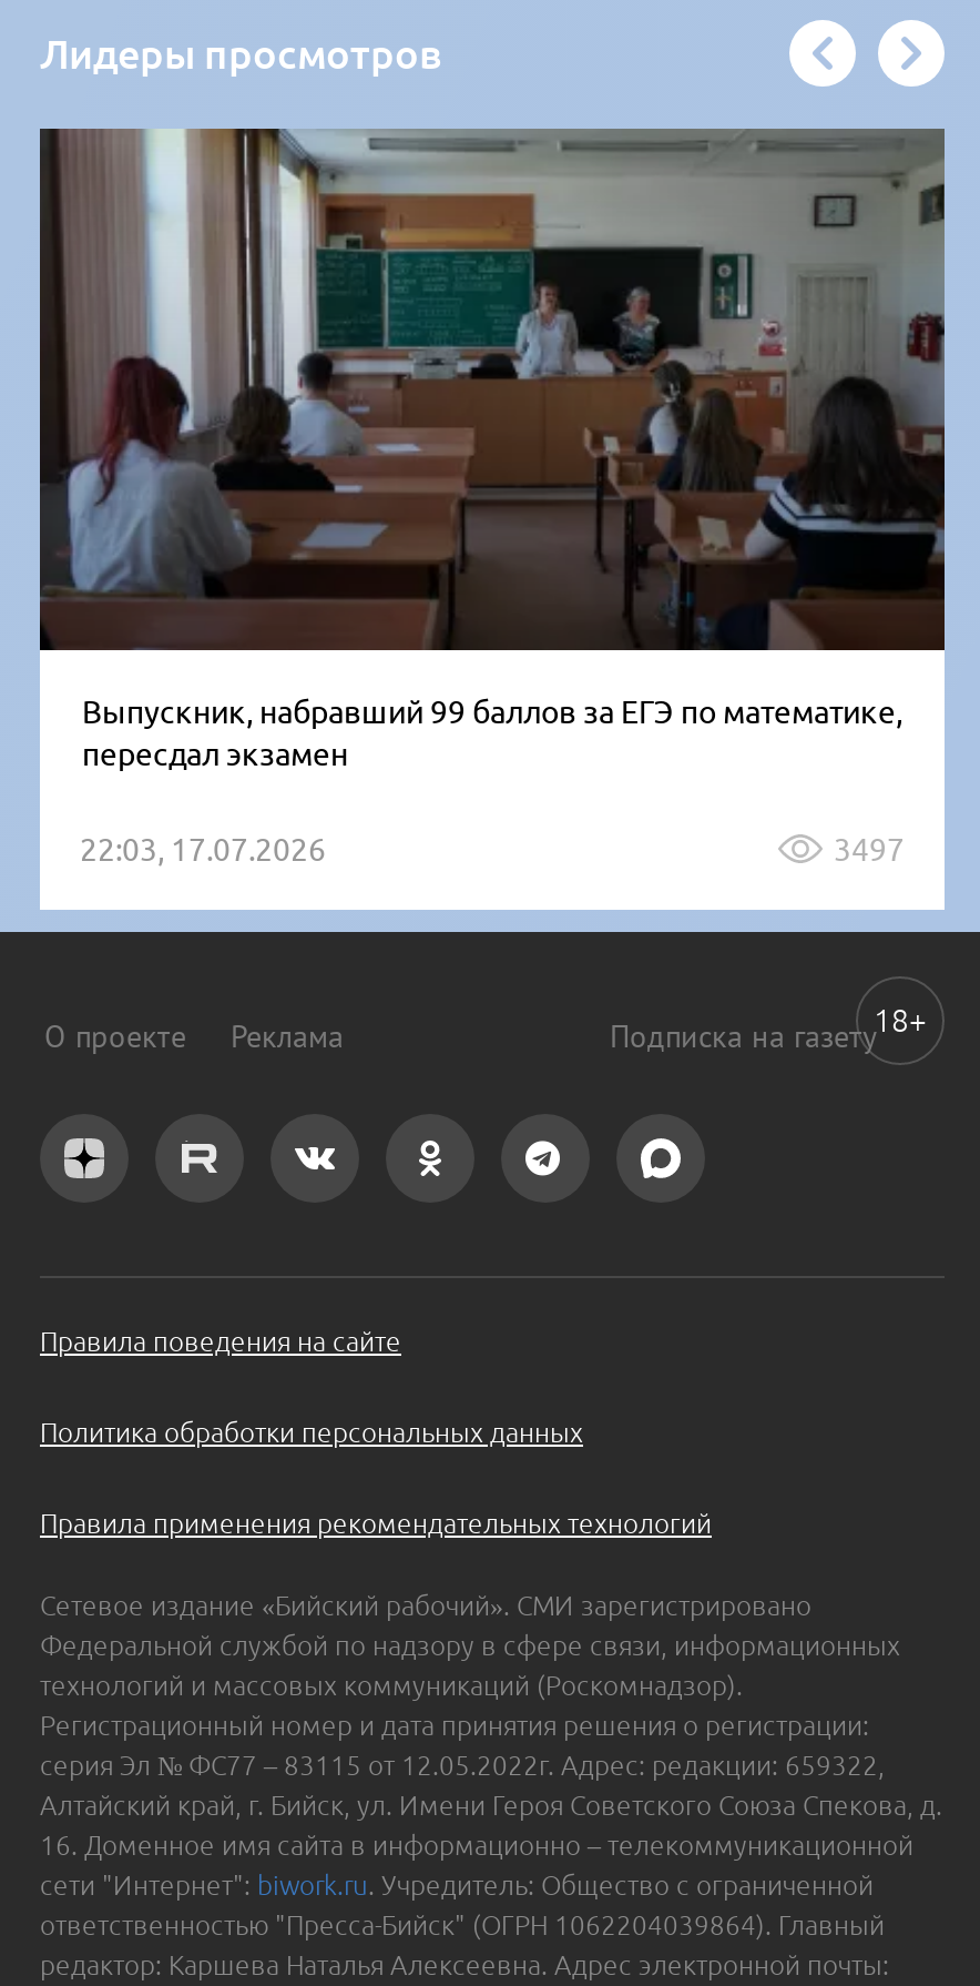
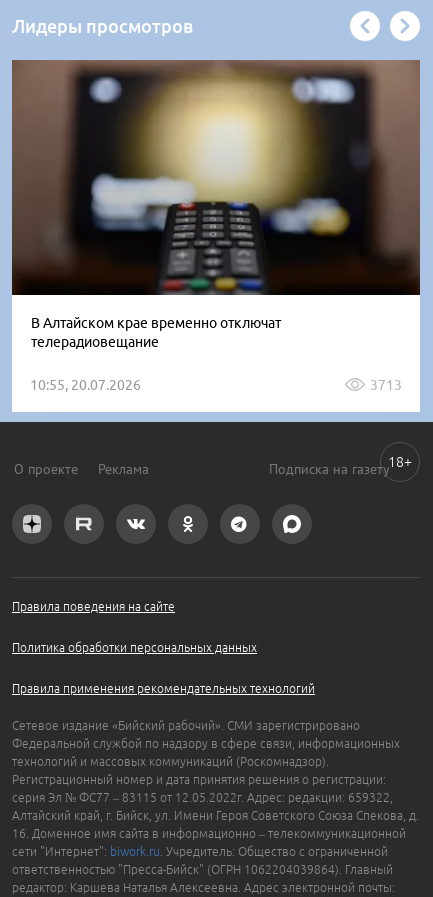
[40,129,945,771] [image] | Выпускник, набравший 99 баллов за ЕГЭ по математике, | пересдал экзамен -> [12,59,420,350] [image] | В Алтайском крае временно отключат | телерадиовещание
[80,831,905,867] 22:03, 17.07.2026 | 3497 -> [30,377,402,393] 10:55, 20.07.2026 | 3713

